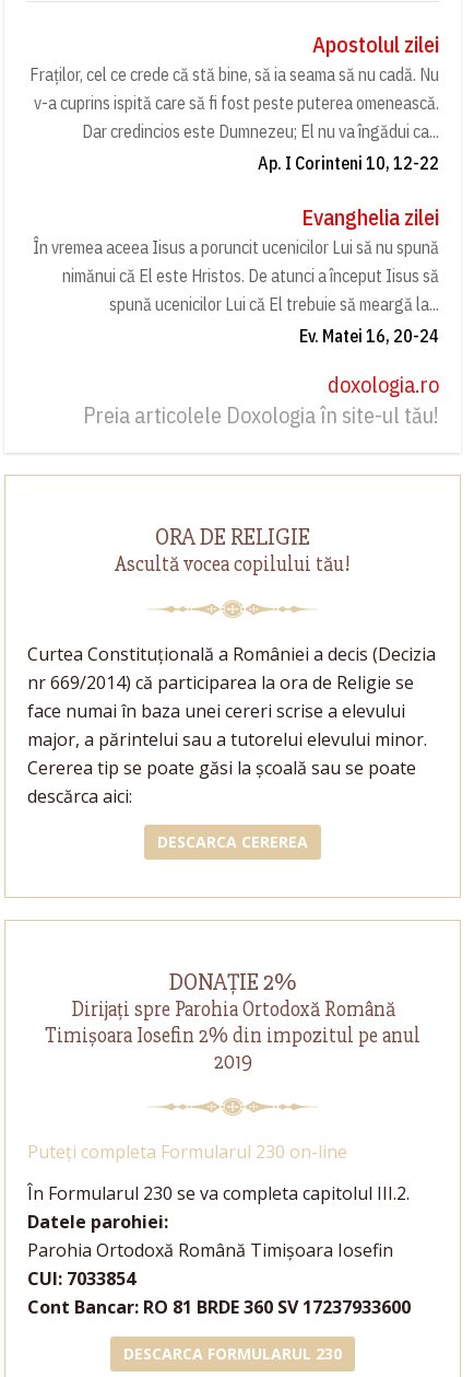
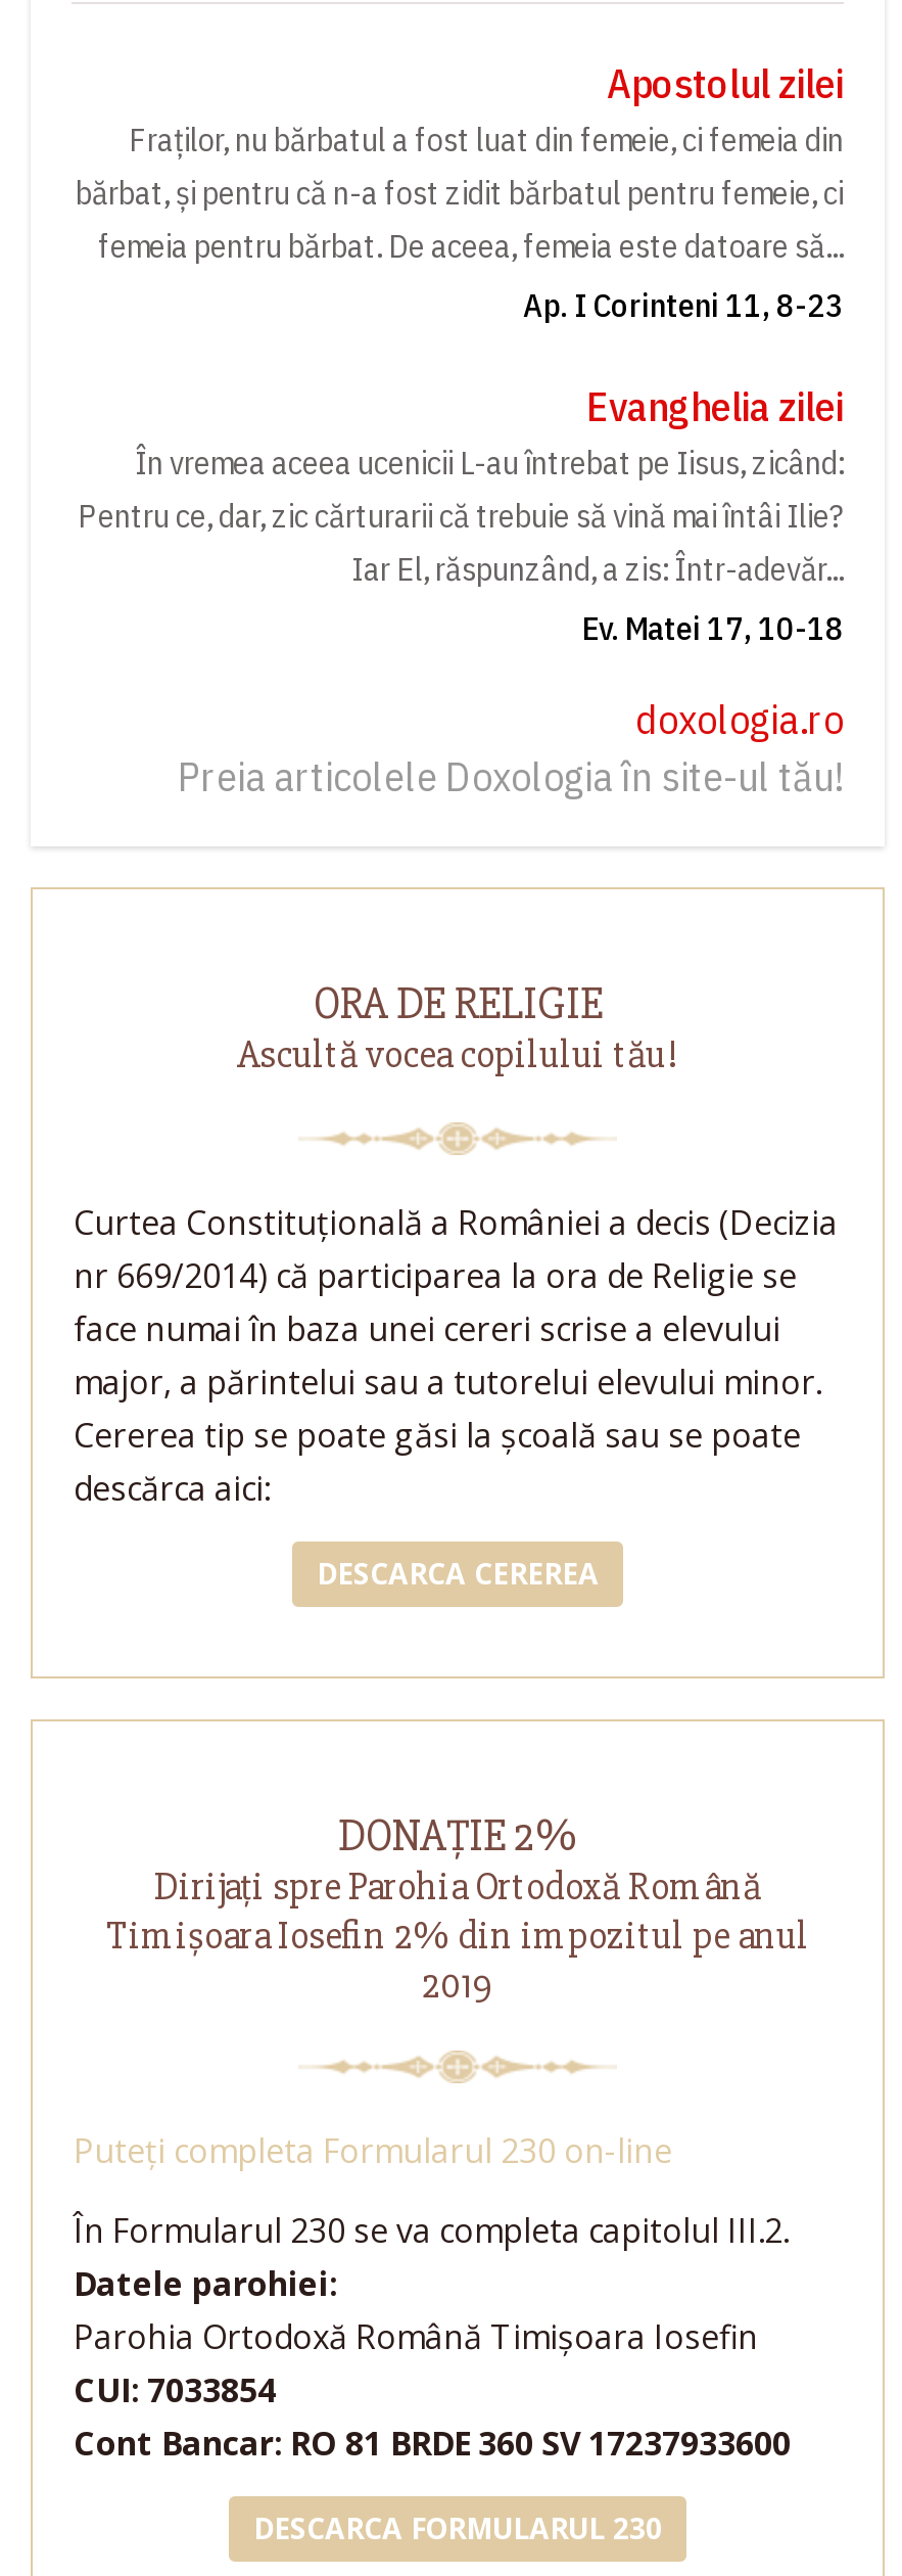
[29,63,439,174] Fraților, cel ce crede că stă bine, să ia seama să nu cadă. Nu | v-a cuprins ispită care să fi fost peste puterea omenească. | Dar credincios este Dumnezeu; El nu va îngădui ca... | Ap. I Corinteni 10, 12-22 -> [76,117,844,324] Fraților, nu bărbatul a fost luat din femeie, ci femeia din | bărbat, și pentru că n-a fost zidit bărbatul pentru femeie, ci | femeia pentru bărbat. De aceea, femeia este datoare să... | Ap. I Corinteni 11, 8-23
[33,236,439,347] În vremea aceea Iisus a poruncit ucenicilor Lui să nu spună | nimănui că El este Hristos. De atunci a început Iisus să | spună ucenicilor Lui că El trebuie să meargă la... | Ev. Matei 16, 20-24 -> [78,440,844,647] În vremea aceea ucenicii L-au întrebat pe Iisus, zicând: | Pentru ce, dar, zic cărturarii că trebuie să vină mai întâi Ilie? | Iar El, răspunzând, a zis: Într-adevăr... | Ev. Matei 17, 10-18

